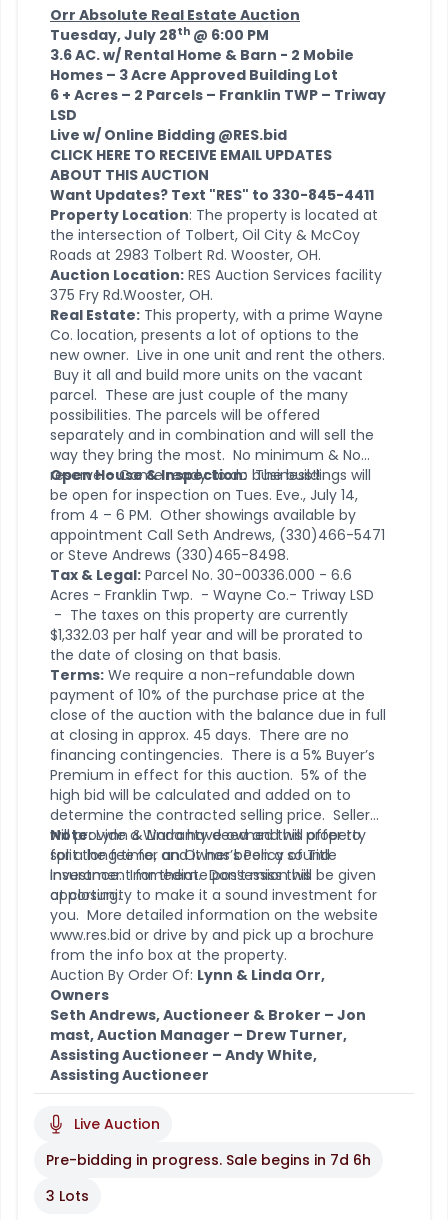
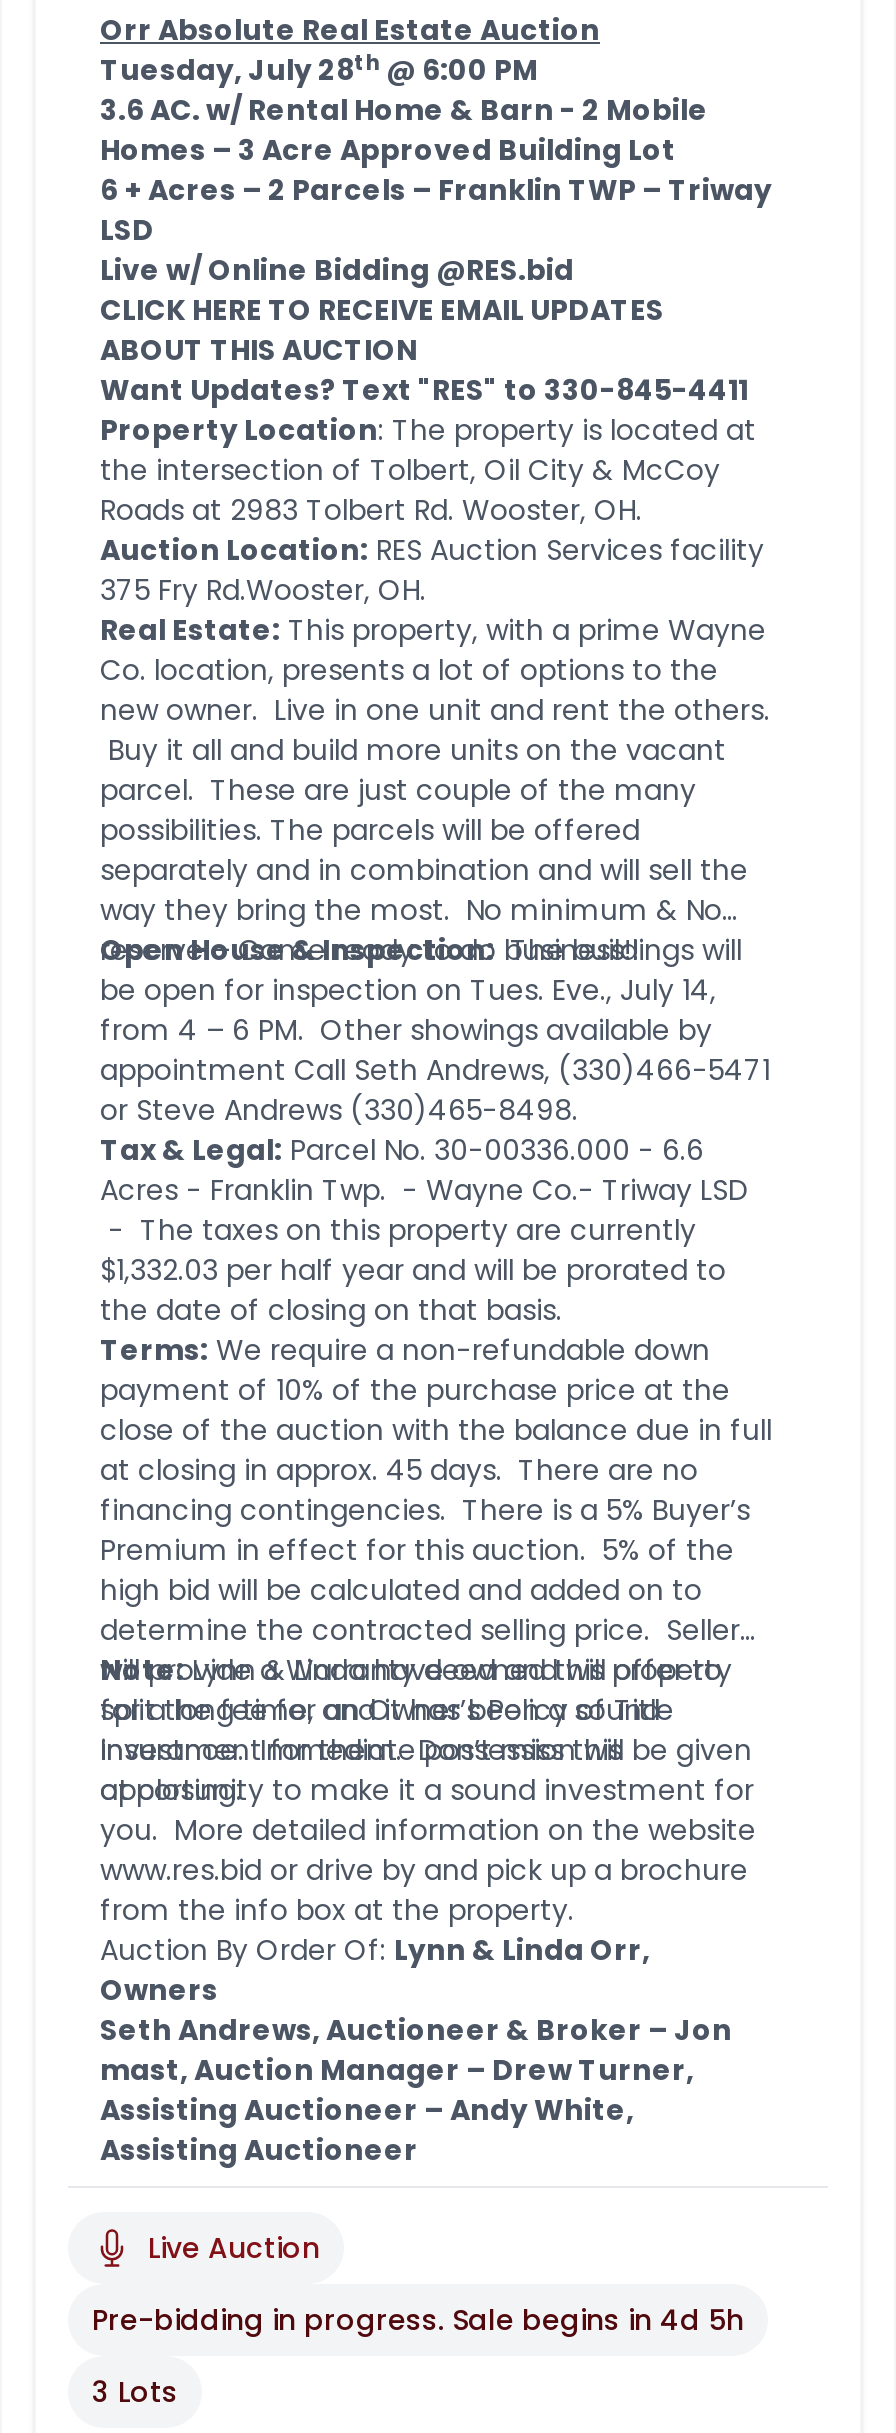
[46,1150,371,1170] Pre-bidding in progress. Sale begins in 7d 6h -> [92,2300,744,2340] Pre-bidding in progress. Sale begins in 4d 5h

